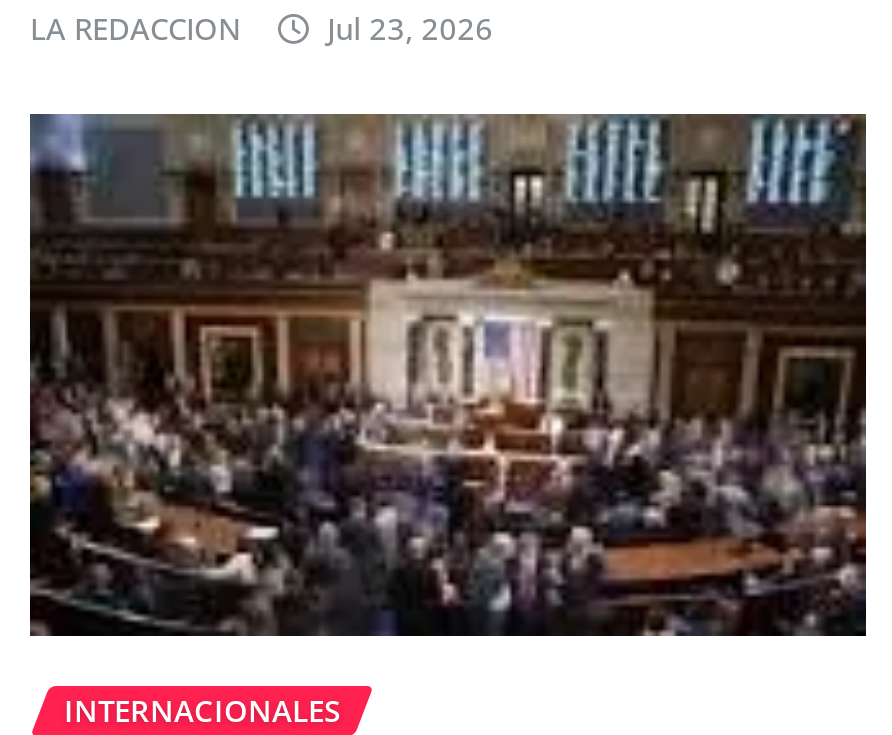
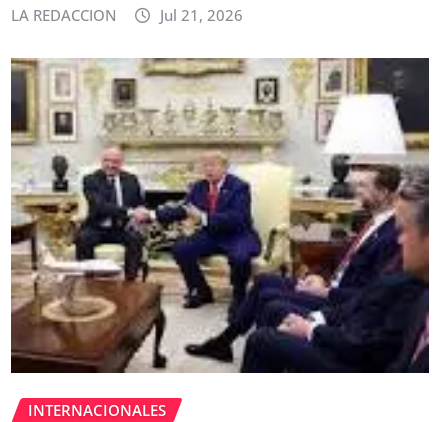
[327,8,493,48] Jul 23, 2026 -> [160,5,243,25] Jul 21, 2026
[28,113,866,639] [image] -> [10,57,430,374] [image]

